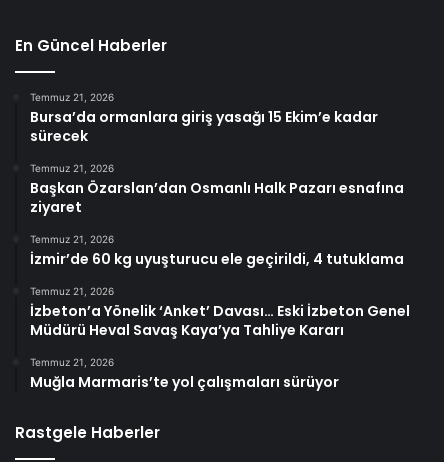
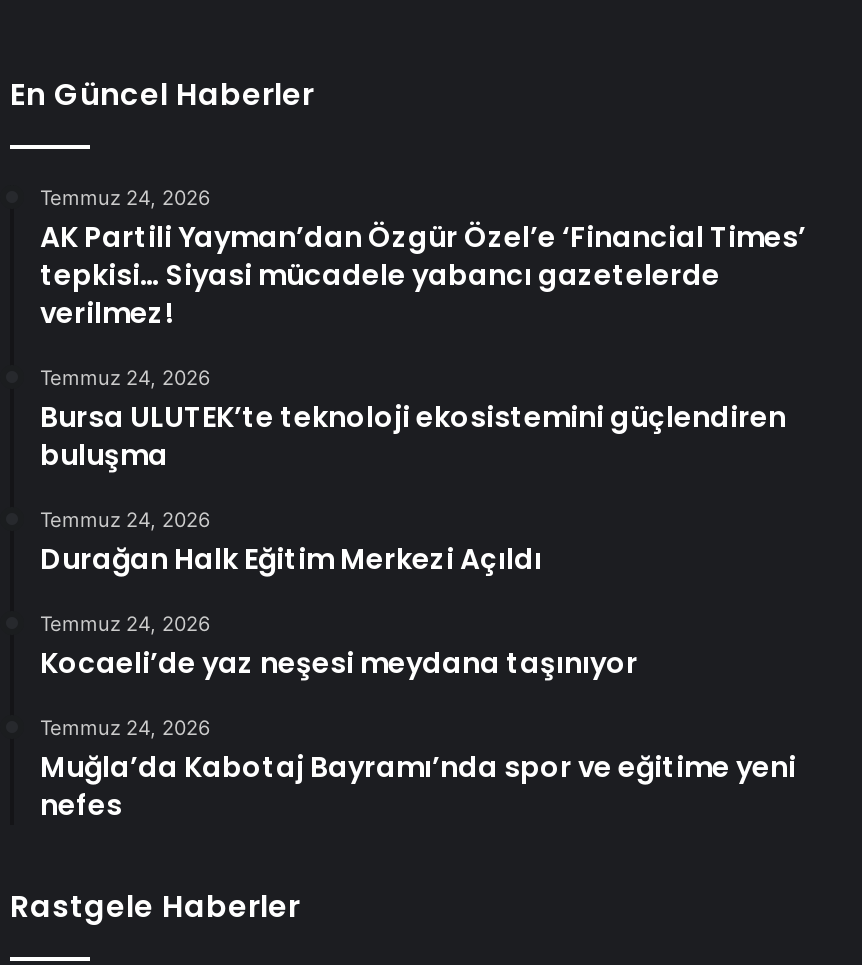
[30,90,378,145] Temmuz 21, 2026 | Bursa’da ormanlara giriş yasağı 15 Ekim’e kadar | sürecek -> [40,184,806,332] Temmuz 24, 2026 | AK Partili Yayman’dan Özgür Özel’e ‘Financial Times’ | tepkisi… Siyasi mücadele yabancı gazetelerde | verilmez!
[30,161,404,216] Temmuz 21, 2026 | Başkan Özarslan’dan Osmanlı Halk Pazarı esnafına | ziyaret -> [40,364,786,474] Temmuz 24, 2026 | Bursa ULUTEK’te teknoloji ekosistemini güçlendiren | buluşma
[30,232,404,268] Temmuz 21, 2026 | İzmir’de 60 kg uyuşturucu ele geçirildi, 4 tutuklama -> [40,506,542,578] Temmuz 24, 2026 | Durağan Halk Eğitim Merkezi Açıldı
[30,284,410,339] Temmuz 21, 2026 | İzbeton’a Yönelik ‘Anket’ Davası… Eski İzbeton Genel | Müdürü Heval Savaş Kaya’ya Tahliye Kararı -> [40,610,638,682] Temmuz 24, 2026 | Kocaeli’de yaz neşesi meydana taşınıyor
[30,355,339,391] Temmuz 21, 2026 | Muğla Marmaris’te yol çalışmaları sürüyor -> [40,714,796,824] Temmuz 24, 2026 | Muğla’da Kabotaj Bayramı’nda spor ve eğitime yeni | nefes

